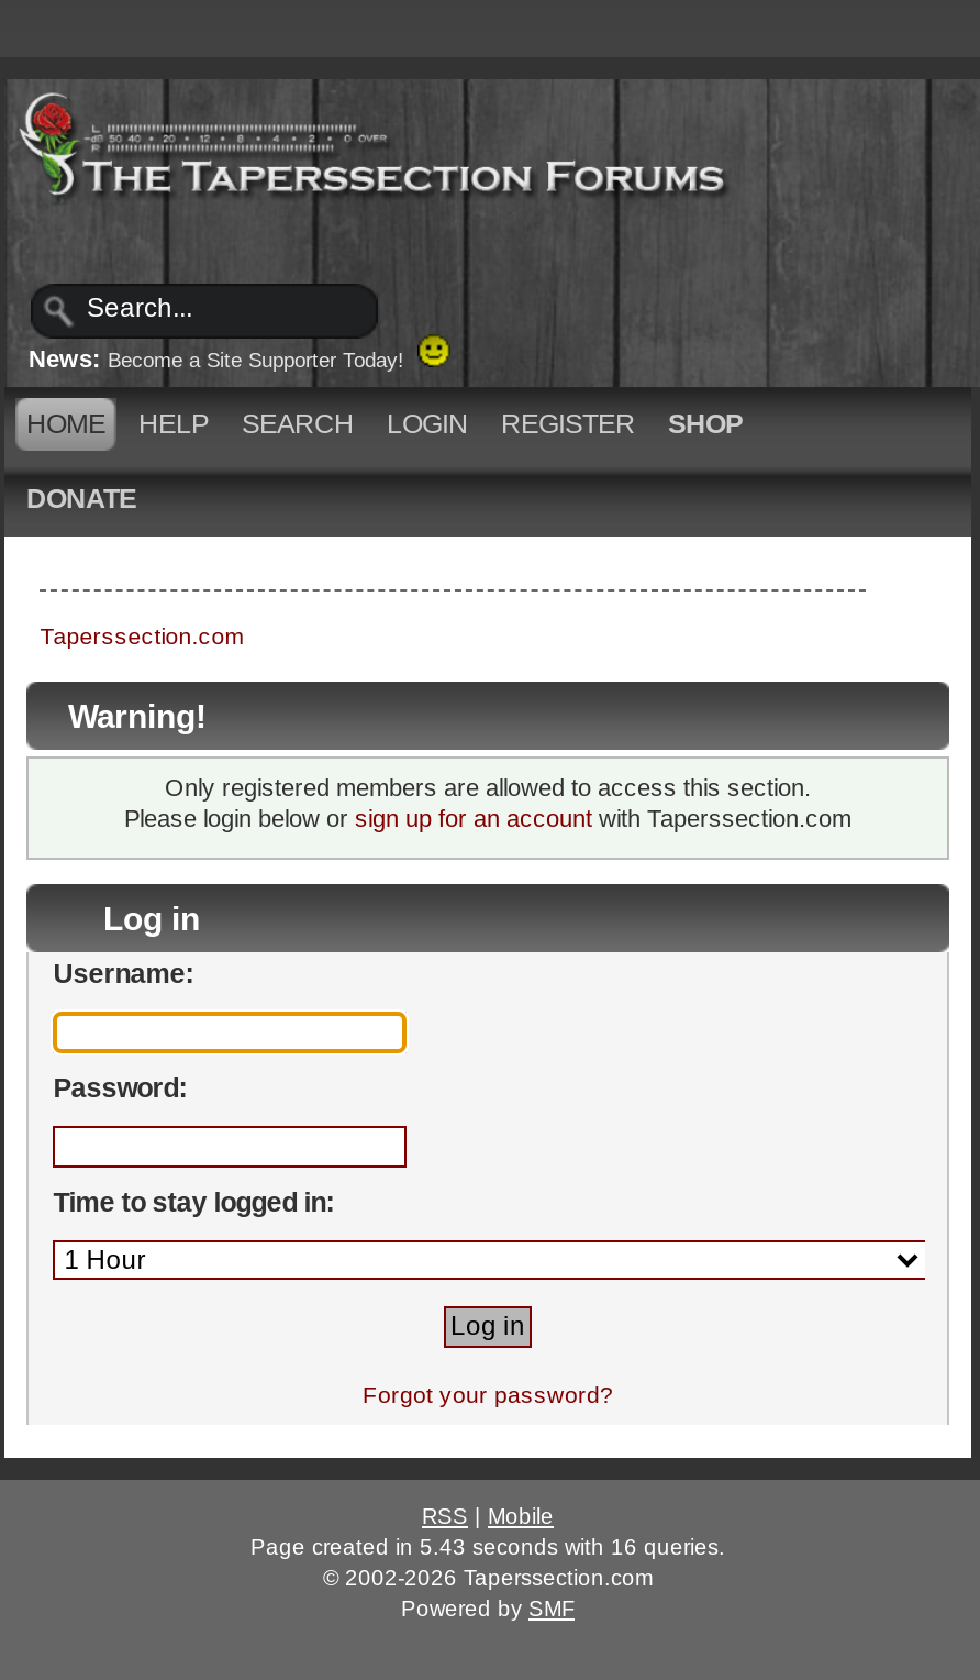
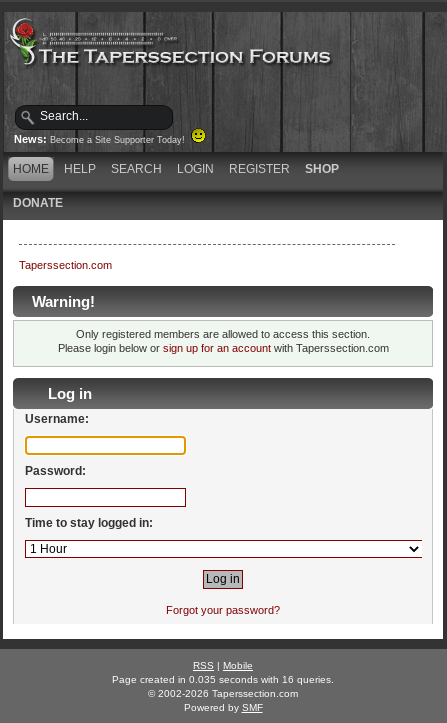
[250,1535,725,1559] Page created in 5.43 seconds with 16 queries. -> [112,674,334,685] Page created in 0.035 seconds with 16 queries.

